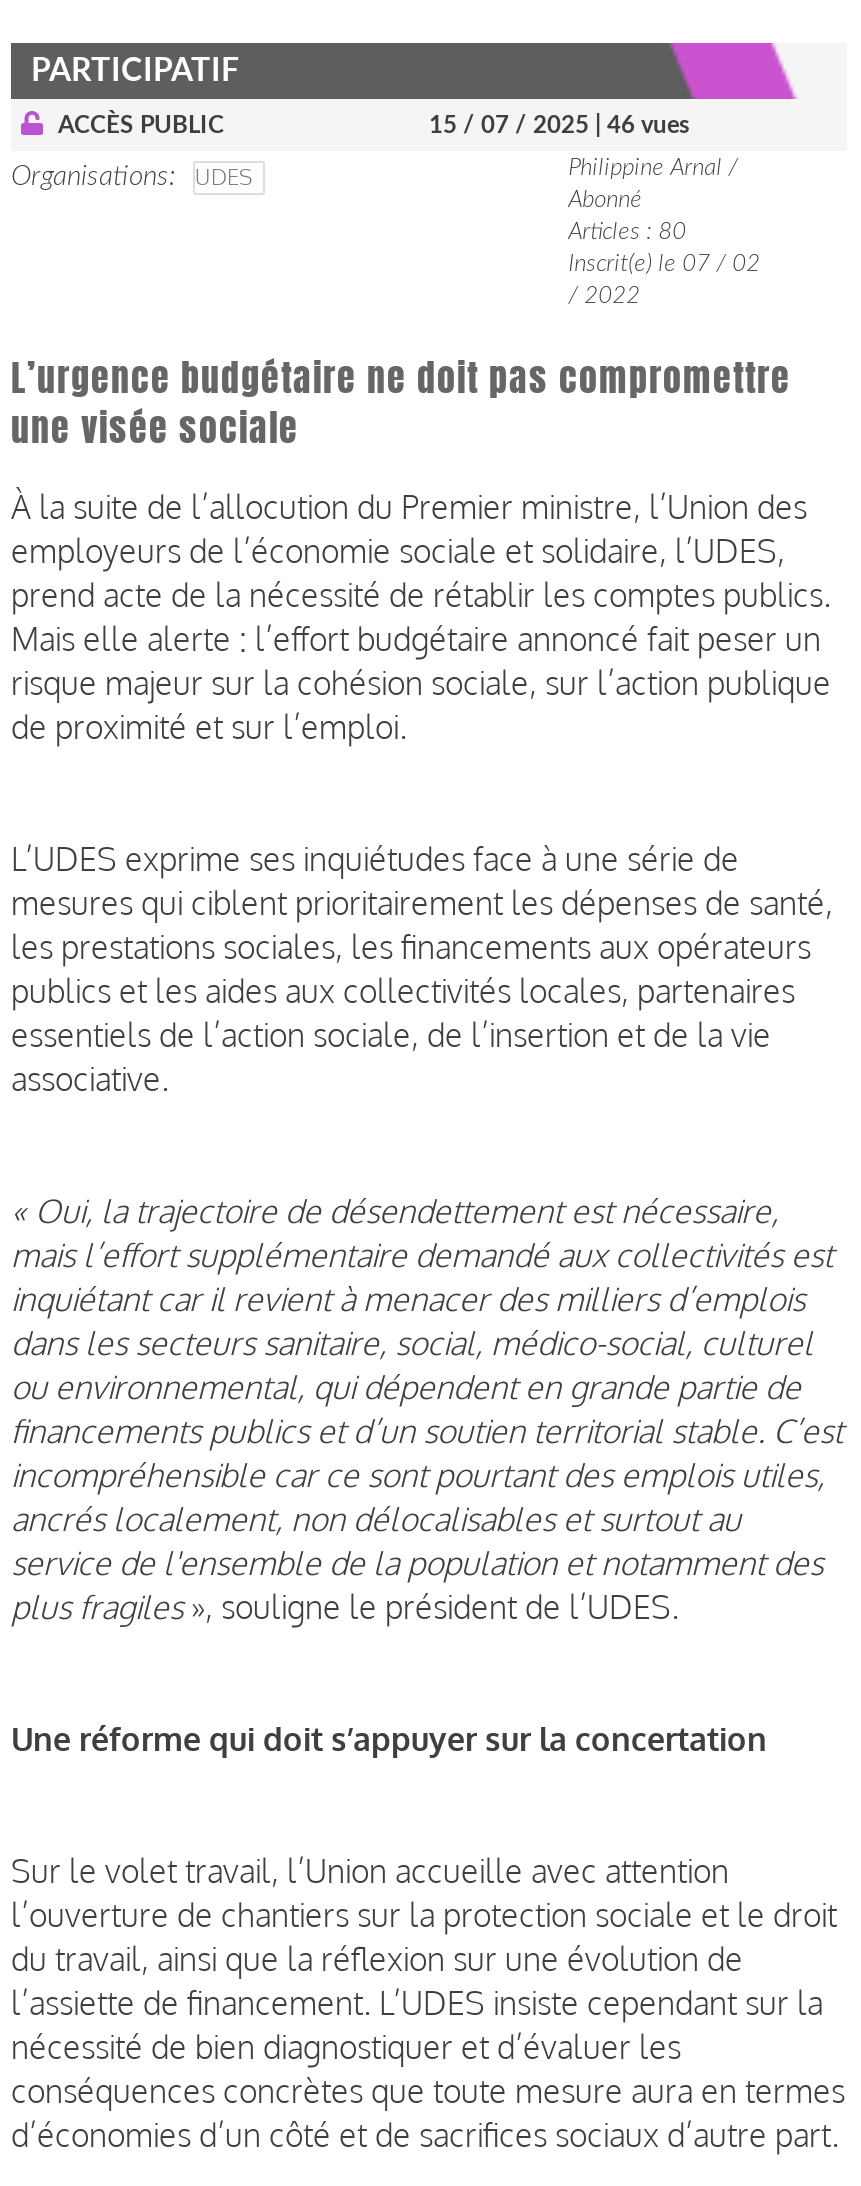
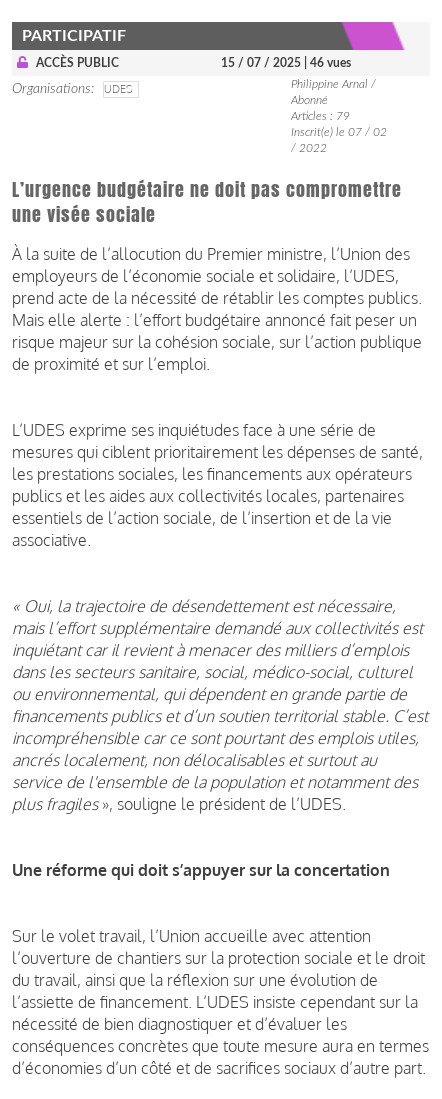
[568,219,686,243] Articles : 80 -> [291,110,350,122] Articles : 79

